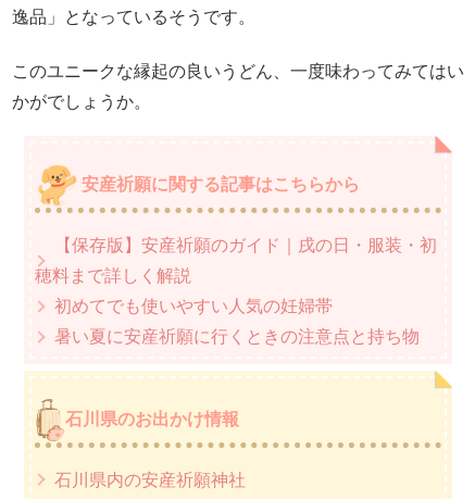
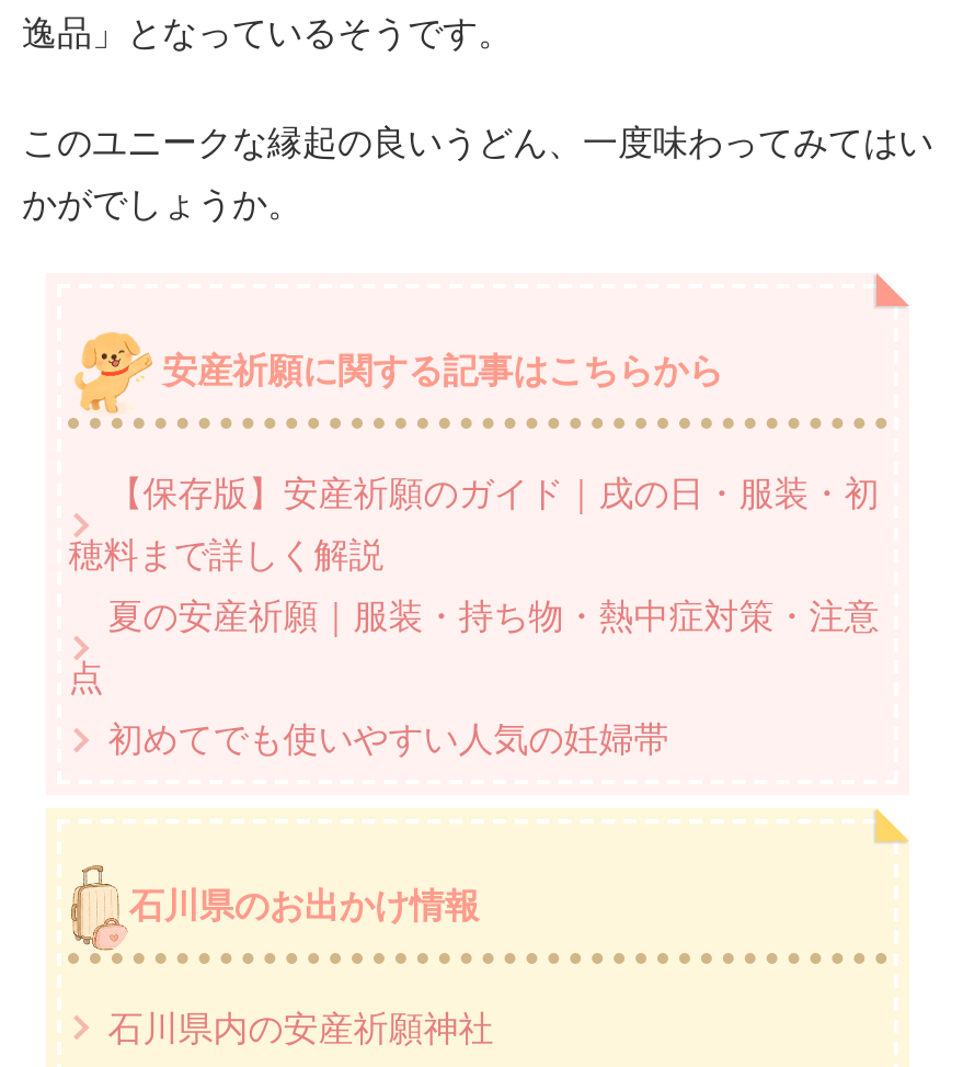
none -> [68,599,879,697] 夏の安産祈願｜服装・持ち物・熱中症対策・注意 | 点
moved [55,297,333,316] -> [108,722,669,759]: 初めてでも使いやすい人気の妊婦帯
[55,328,420,346] 暑い夏に安産祈願に行くときの注意点と持ち物 -> none

